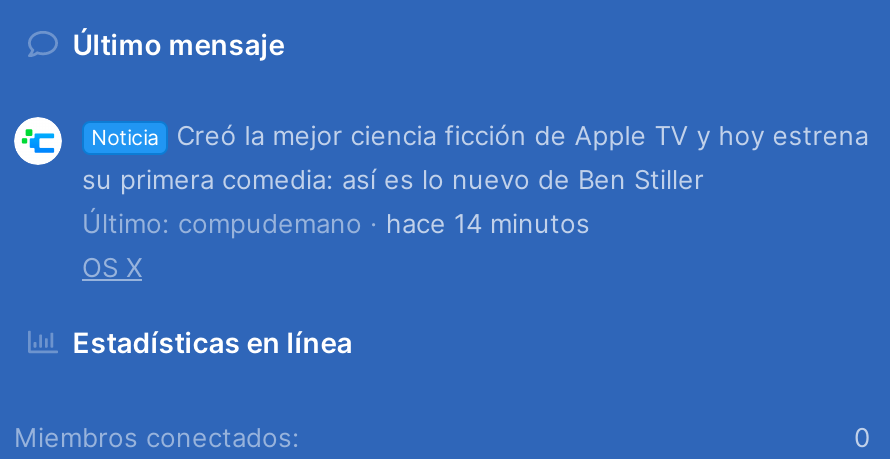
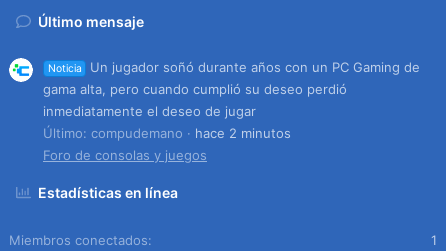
[82,118,868,194] Creó la mejor ciencia ficción de Apple TV y hoy estrena | su primera comedia: así es lo nuevo de Ben Stiller -> [43,59,420,119] Un jugador soñó durante años con un PC Gaming de | gama alta, pero cuando cumplió su deseo perdió | inmediatamente el deseo de jugar
[82,206,590,282] hace 14 minutos | OS X -> [43,125,291,163] hace 2 minutos | Foro de consolas y juegos
[854,420,870,452] 0 -> [431,232,437,248] 1

